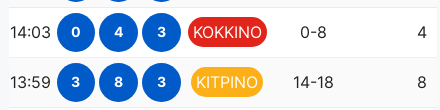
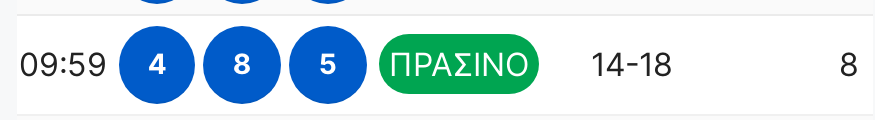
[10,21,81,41] 14:03 | 0 -> [19,43,107,83] 09:59
[10,21,427,91] 3 | ΚΟΚΚΙΝΟ | 0-8 | 4 | 13:59 | 3 -> none
[157,71,258,91] 3 | ΚΙΤΡΙΝΟ -> [319,43,529,83] 5 | ΠΡΑΣΙΝΟ

